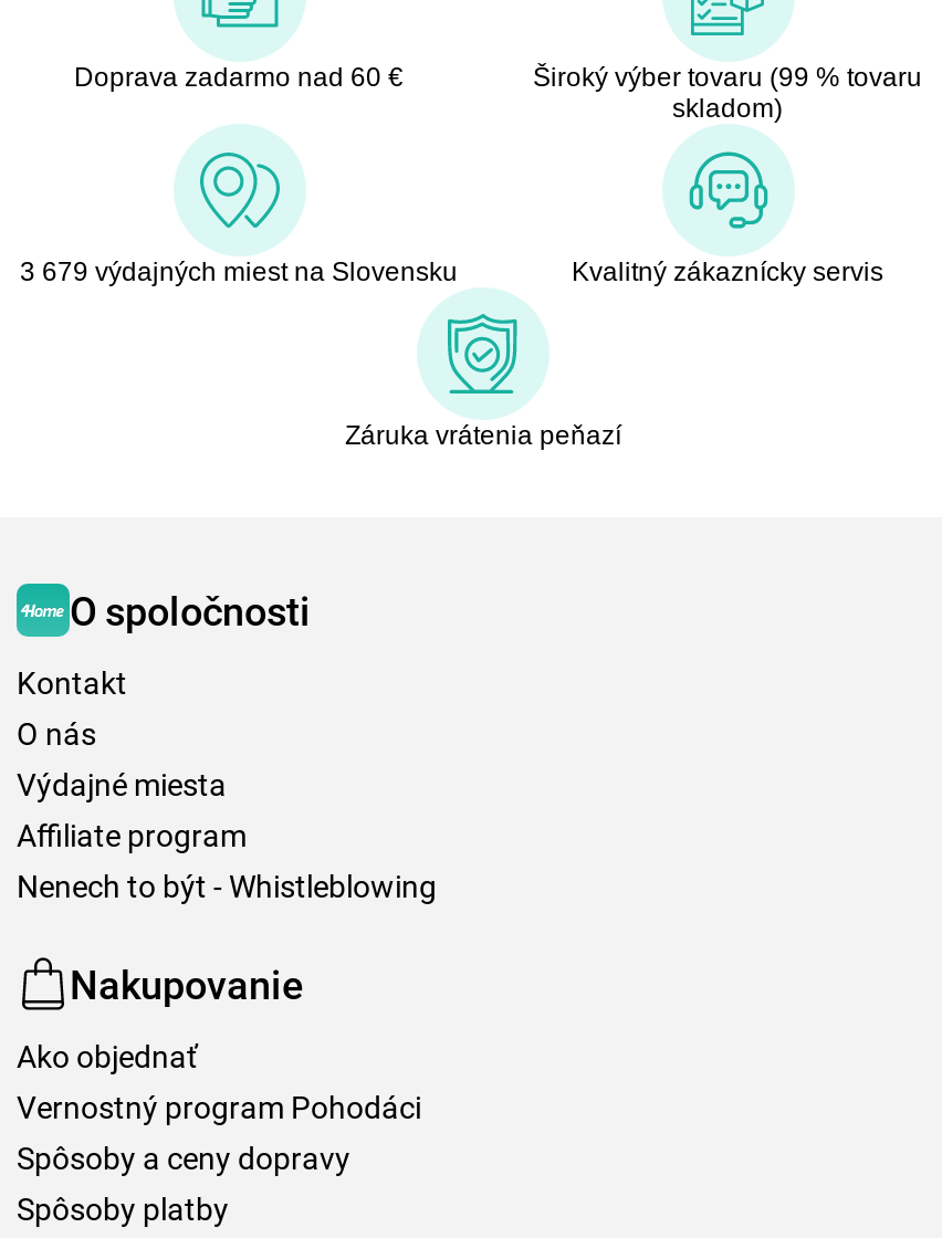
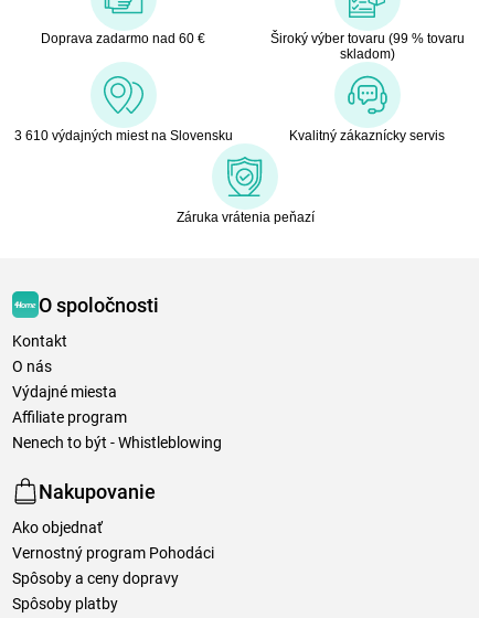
[20,257,458,288] 3 679 výdajných miest na Slovensku -> [14,128,232,144] 3 610 výdajných miest na Slovensku

